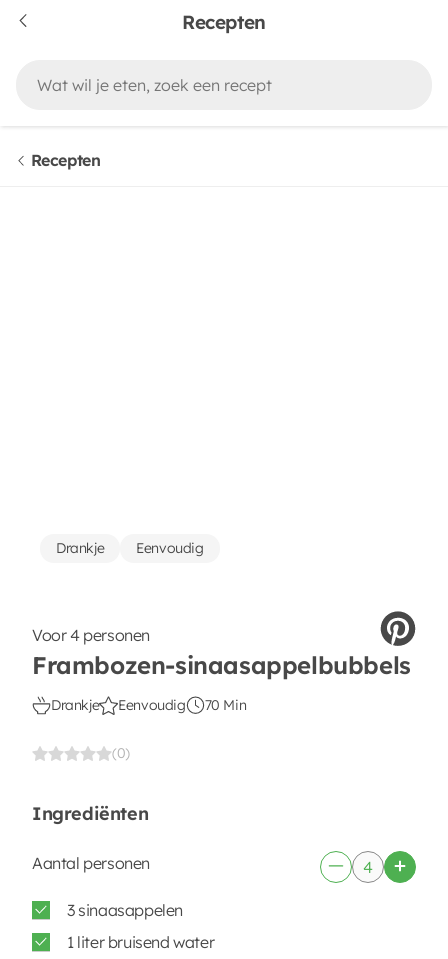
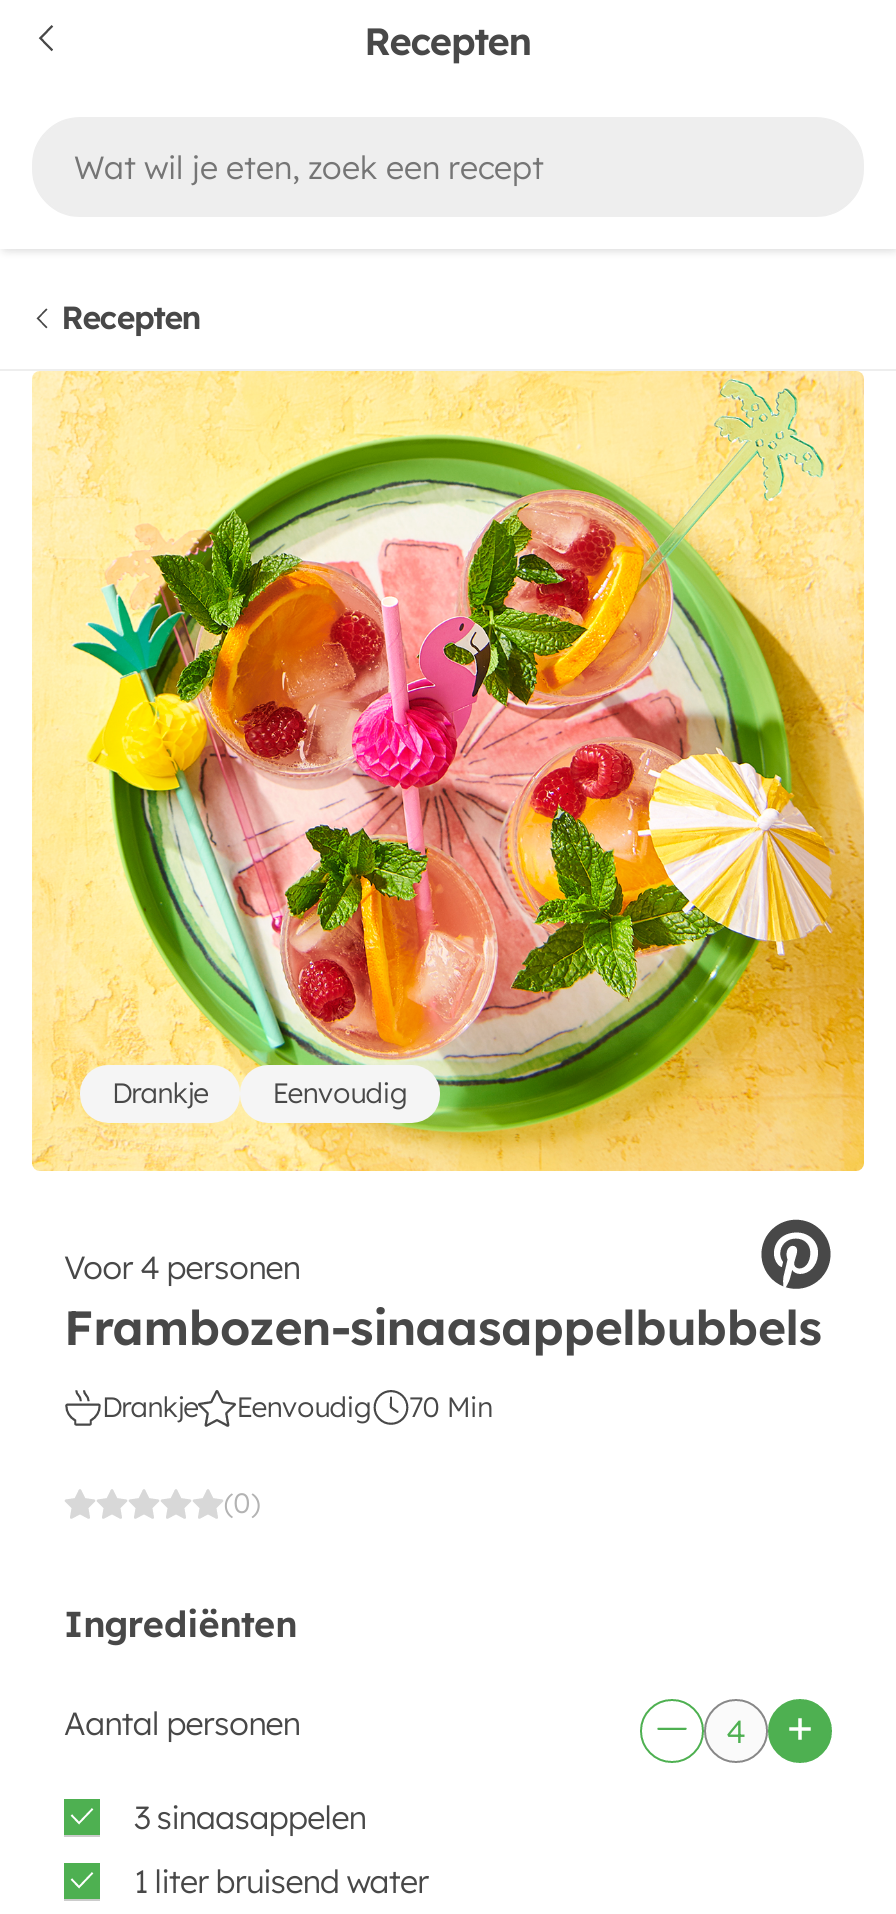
none -> [30,369,866,1173] [image]

